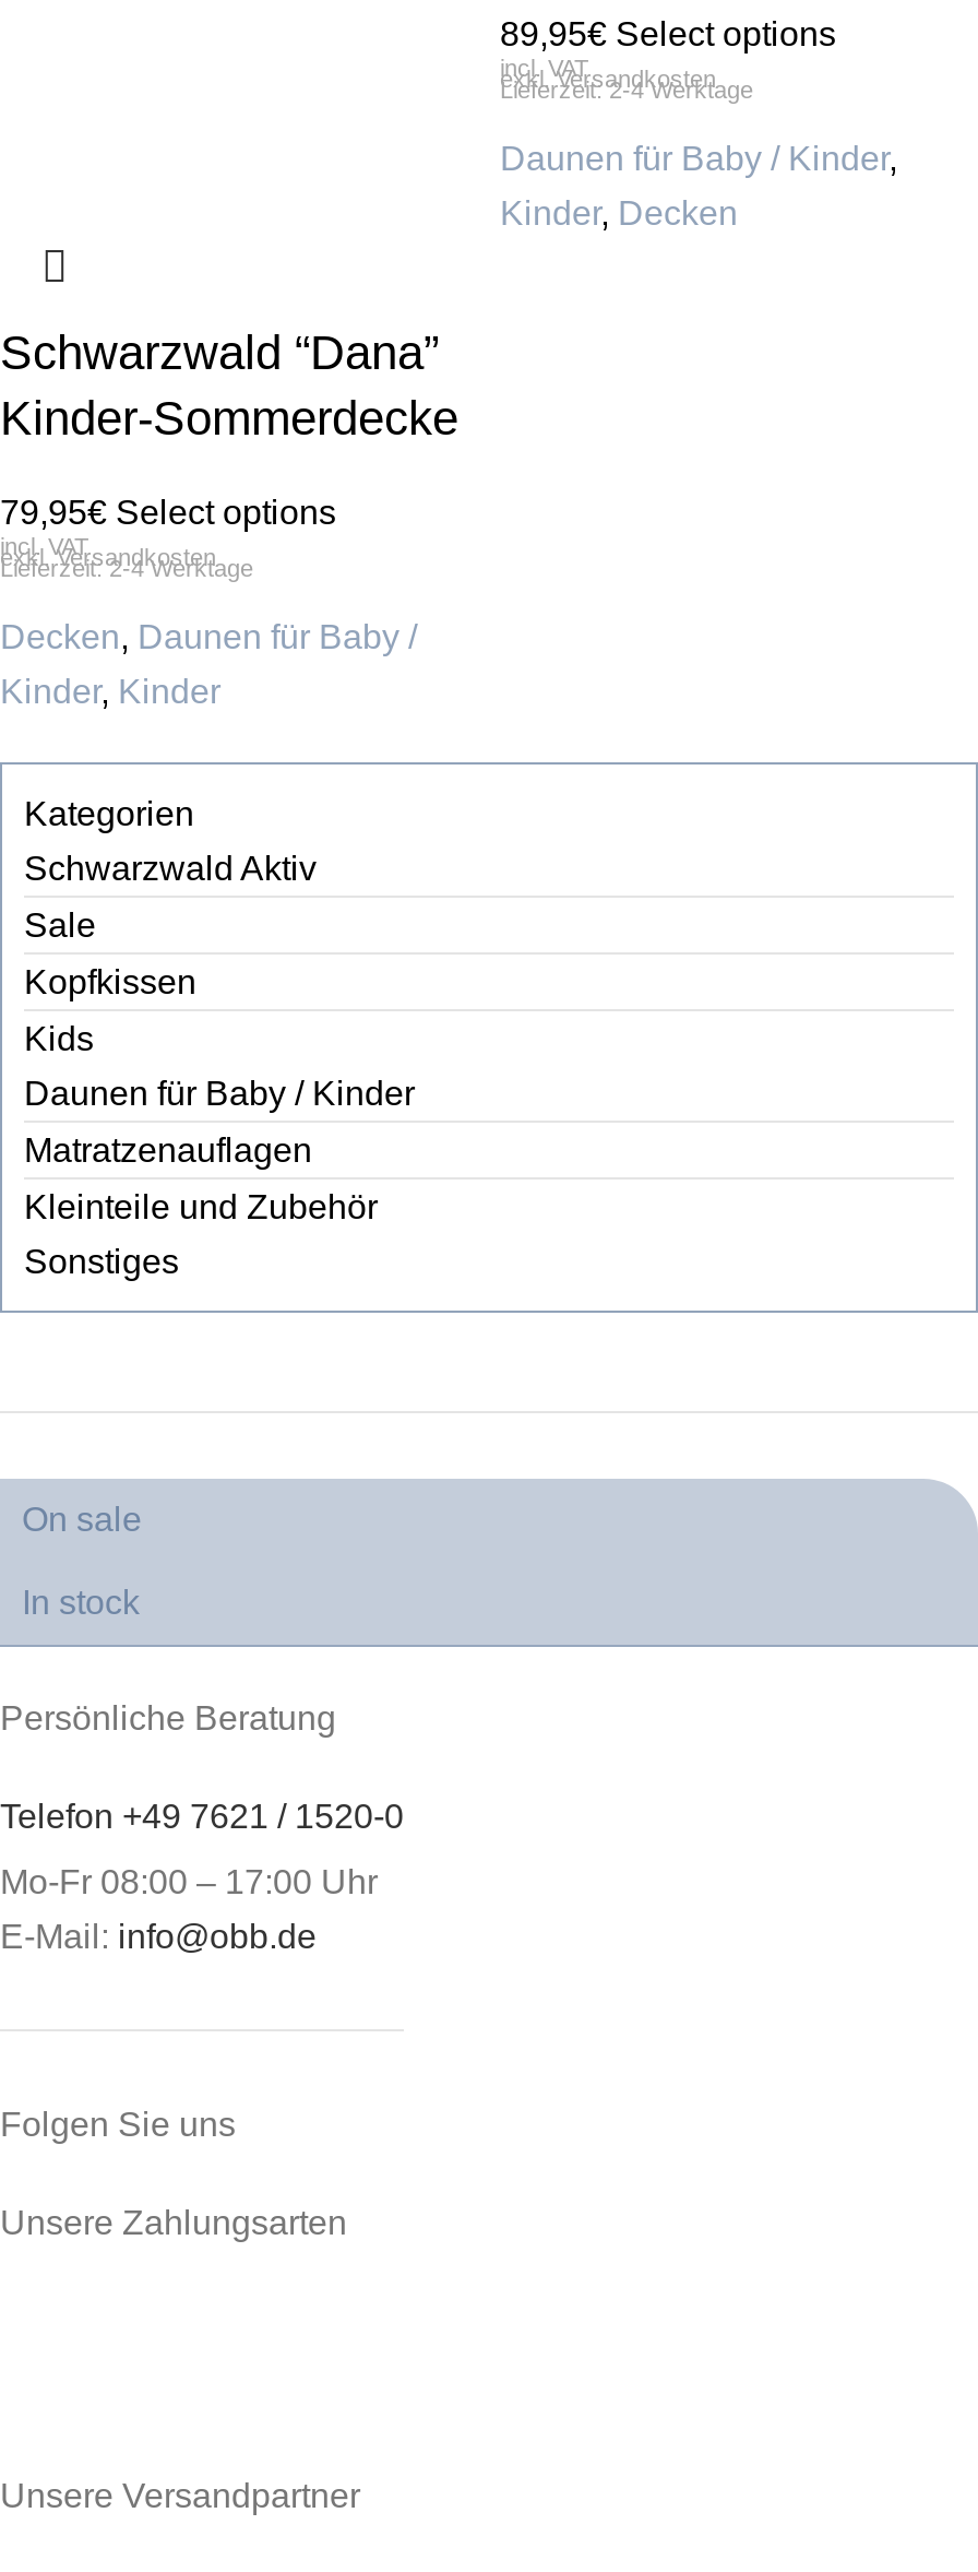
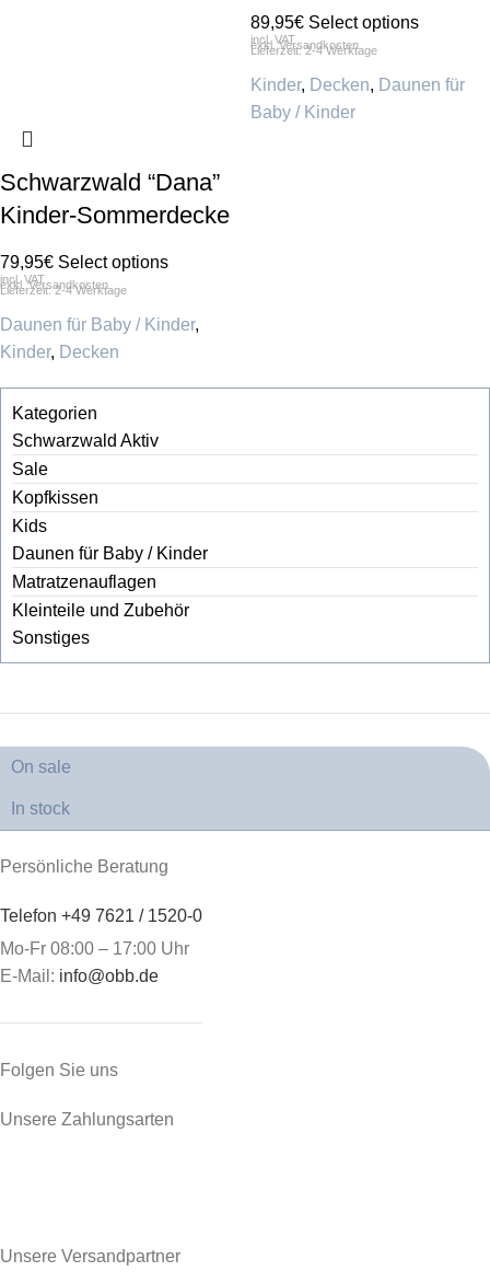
none -> [250,75,465,94] Kinder, Decken, Daunen für
none -> [250,103,355,121] Baby / Kinder
moved [500,140,897,177] -> [0,315,199,334]: Daunen für Baby / Kinder,
moved [500,194,738,231] -> [0,343,119,361]: Kinder, Decken
[0,618,417,655] Decken, Daunen für Baby / -> none
[0,673,220,710] Kinder, Kinder -> none

